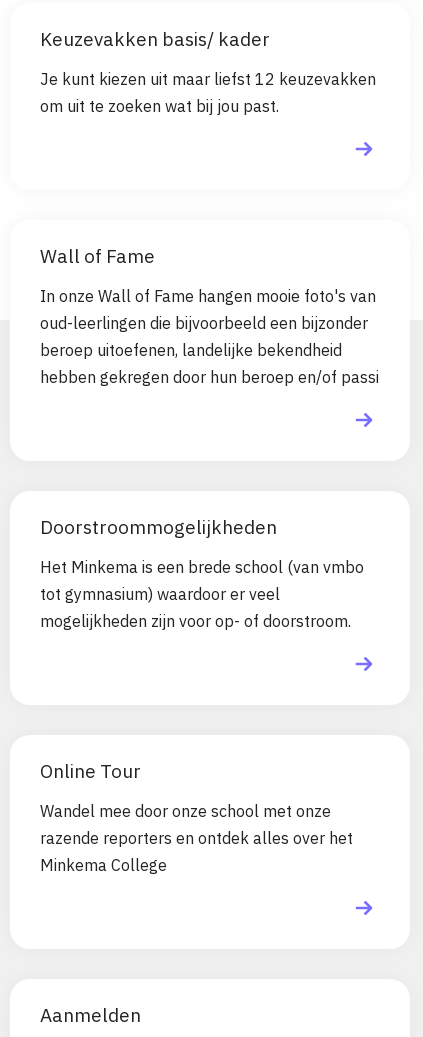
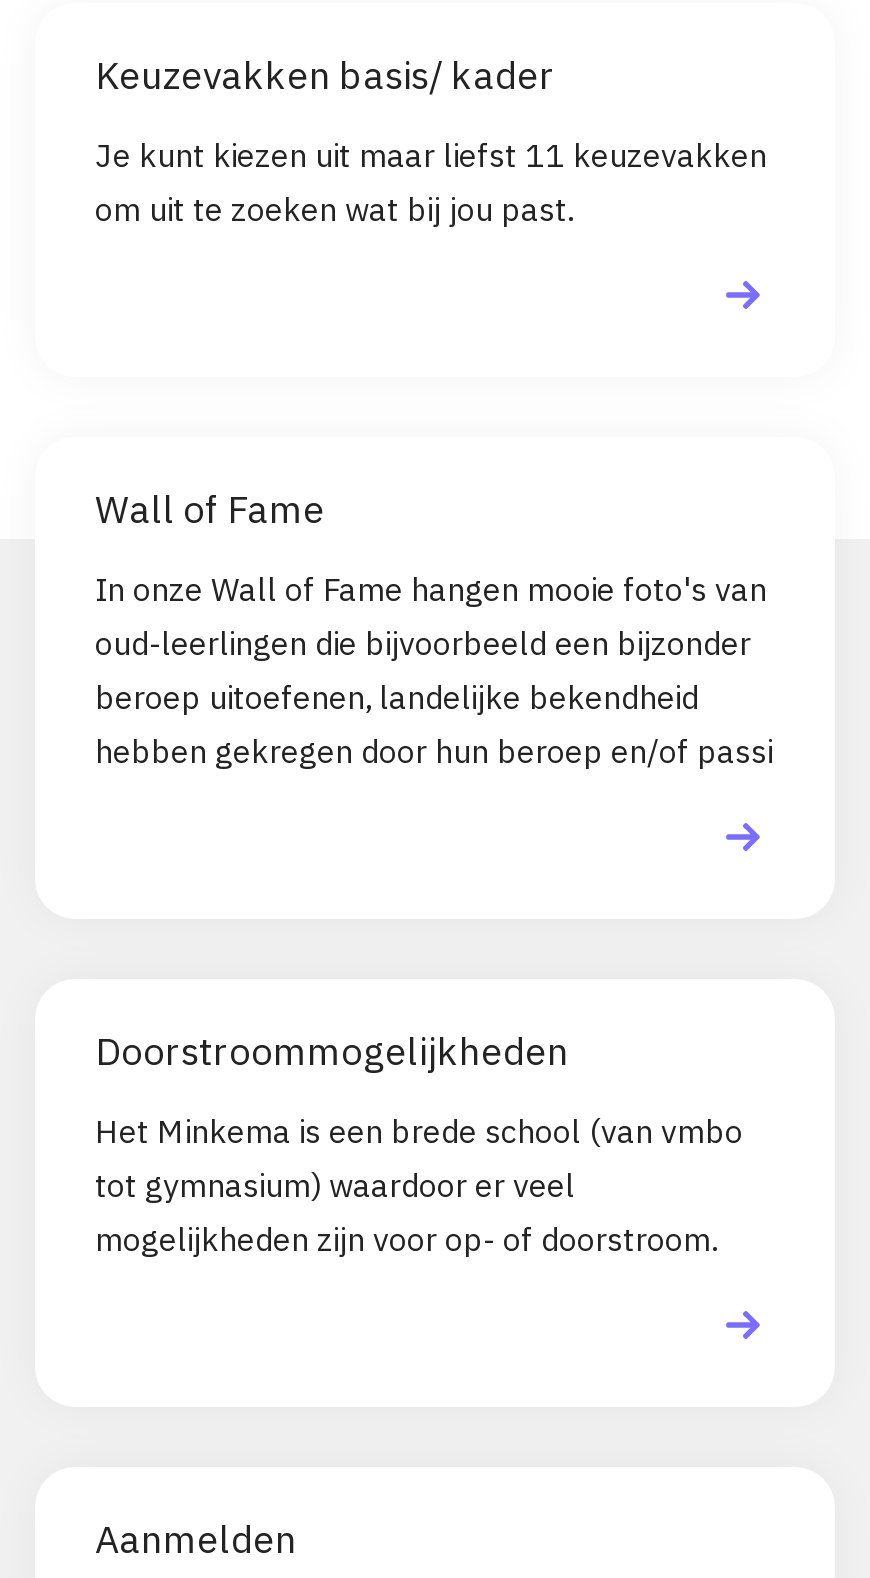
[40,69,376,89] Je kunt kiezen uit maar liefst 12 keuzevakken -> [95,135,767,175] Je kunt kiezen uit maar liefst 11 keuzevakken
[40,759,353,875] Online Tour | Wandel mee door onze school met onze | razende reporters en ontdek alles over het | Minkema College -> none

